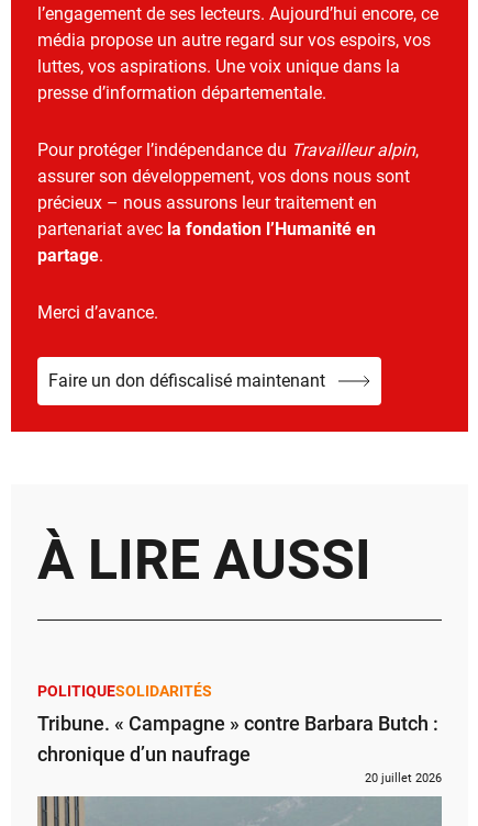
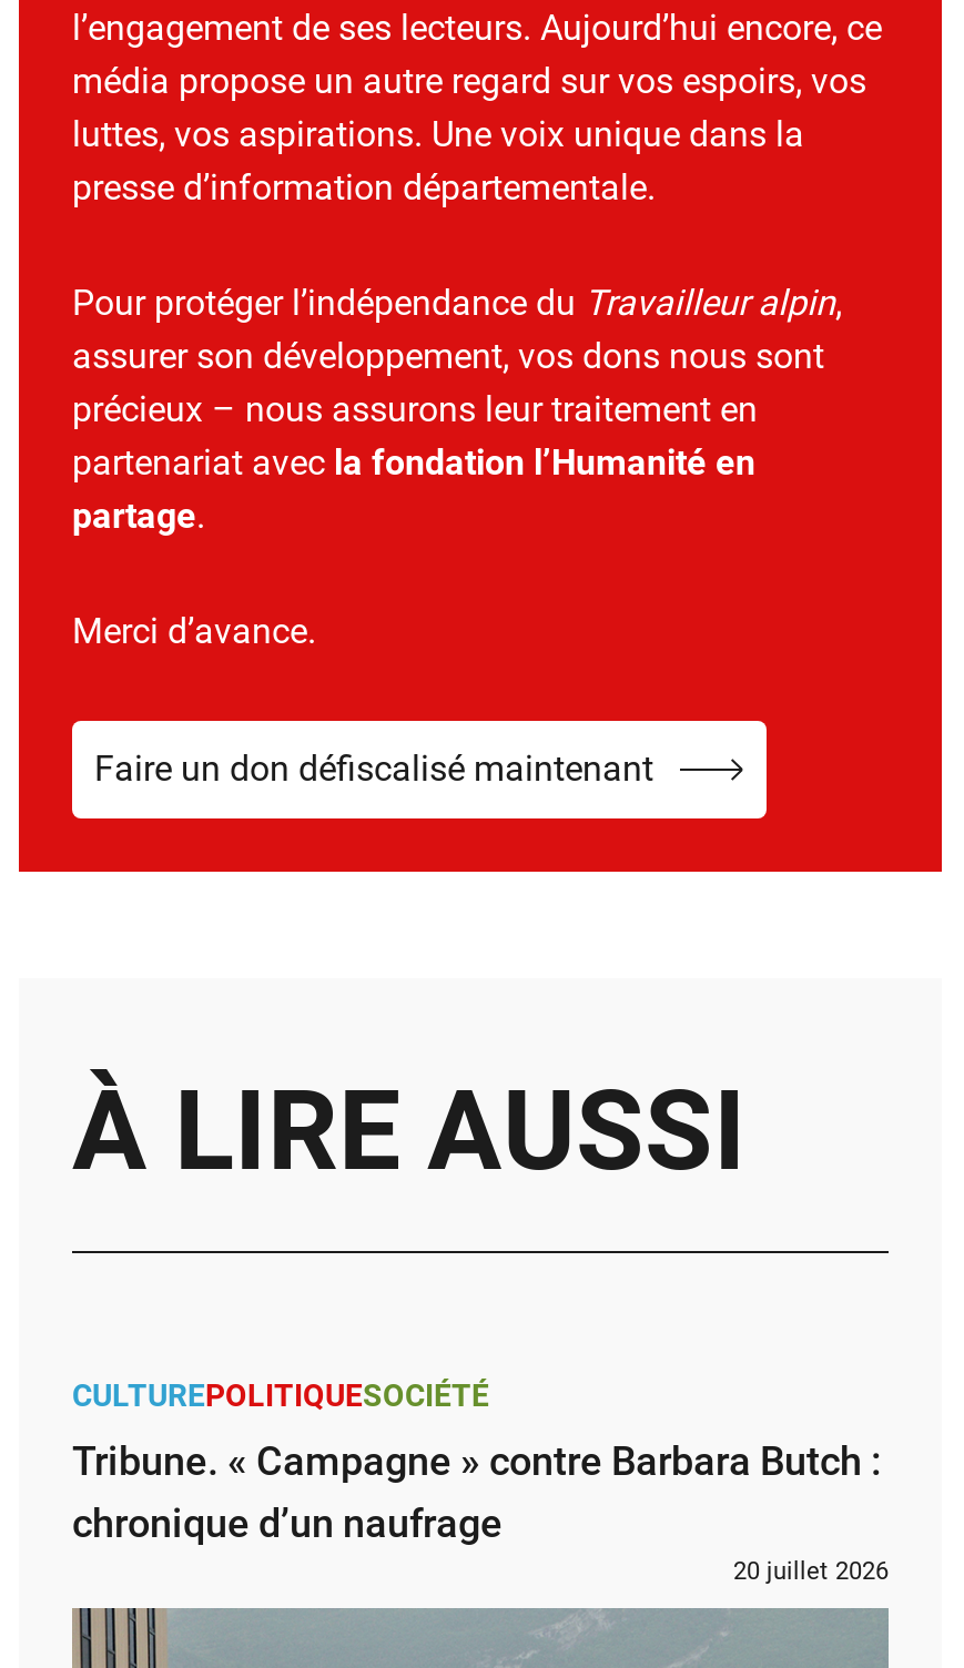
[37,682,212,700] POLITIQUESOLIDARITÉS -> [72,1377,489,1413] CULTUREPOLITIQUESOCIÉTÉ

